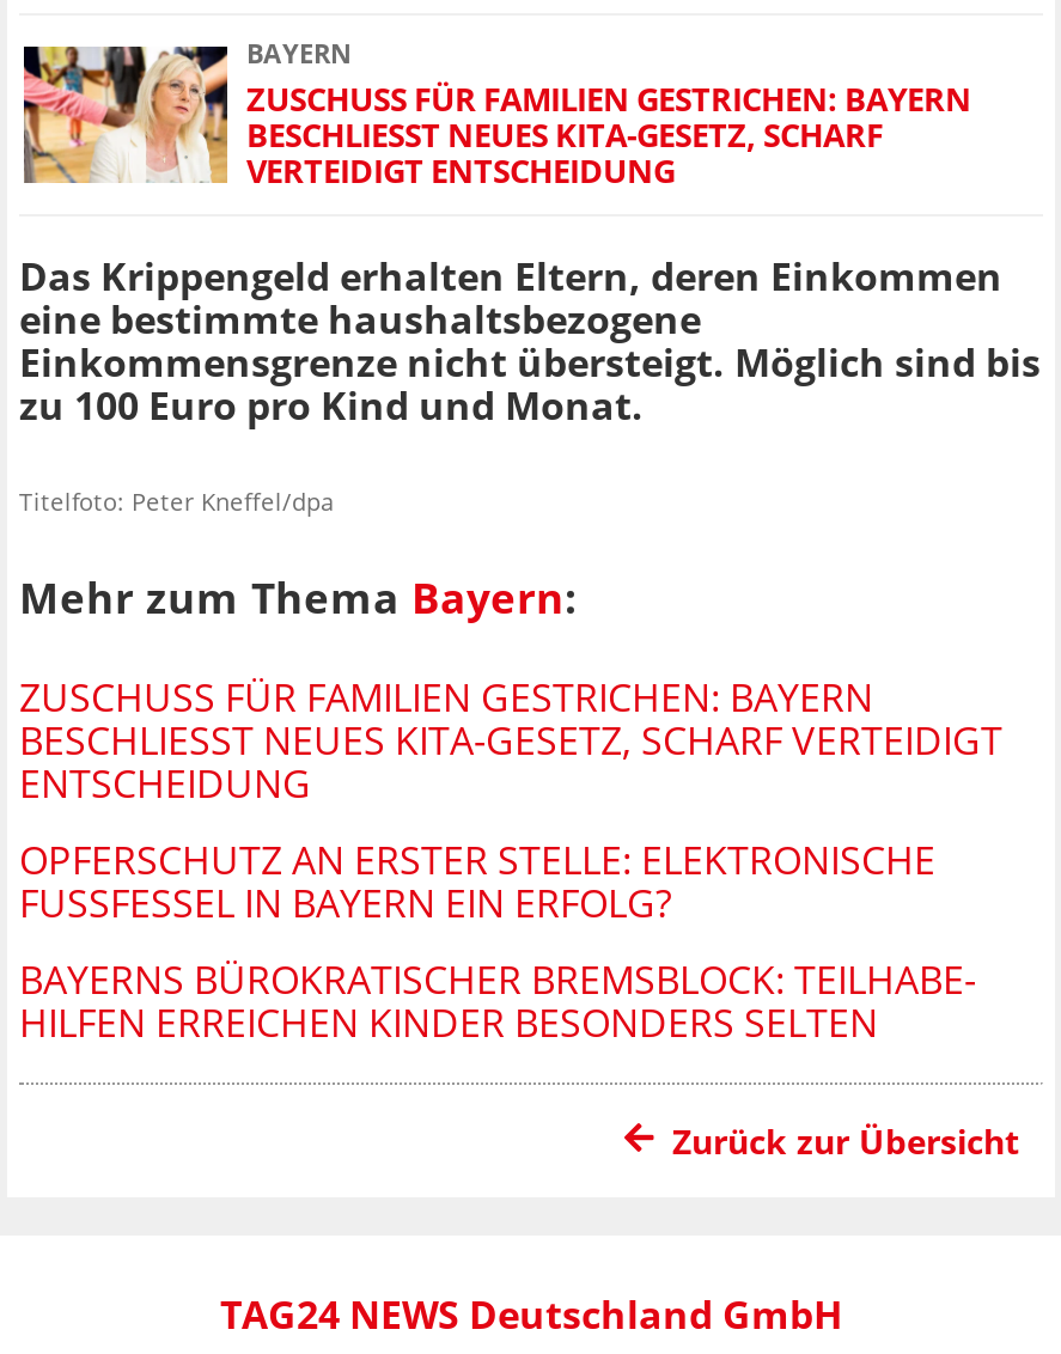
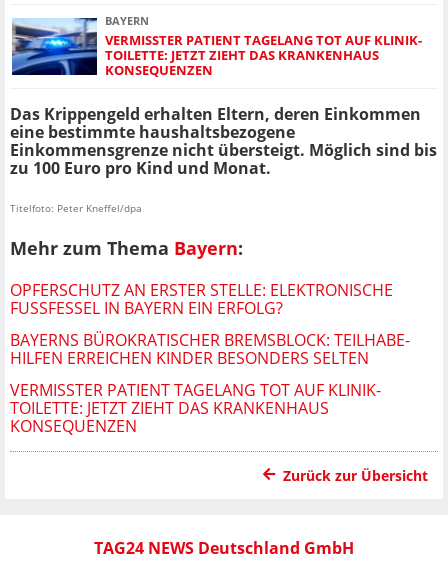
[22,44,971,194] [image] | ZUSCHUSS FÜR FAMILIEN GESTRICHEN: BAYERN | BESCHLIESST NEUES KITA-GESETZ, SCHARF V | ERTEIDIGT ENTSCHEIDUNG -> [11,17,422,79] [image] | VERMISSTER PATIENT TAGELANG TOT AUF KLINIK- | TOILETTE: JETZT ZIEHT DAS KRANKENHAUS | KONSEQUENZEN
[19,671,1002,810] ZUSCHUSS FÜR FAMILIEN GESTRICHEN: BAYERN | BESCHLIESST NEUES KITA-GESETZ, SCHARF VERTEIDIGT E | NTSCHEIDUNG -> none
moved [19,834,976,1049] -> [10,279,410,369]: OPFERSCHUTZ AN ERSTER STELLE: ELEKTRONISCHE | FUSSFESSEL IN BAYERN EIN ERFOLG? | BAYERNS BÜROKRATISCHER BREMSBLOCK: TEILHABE- | HILFEN ERREICHEN KINDER BESONDERS SELTEN
none -> [10,379,381,437] VERMISSTER PATIENT TAGELANG TOT AUF KLINIK- | TOILETTE: JETZT ZIEHT DAS KRANKENHAUS | KONSEQUENZEN

